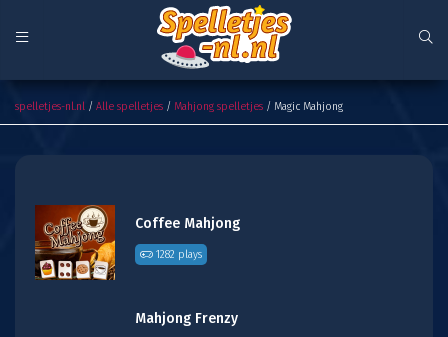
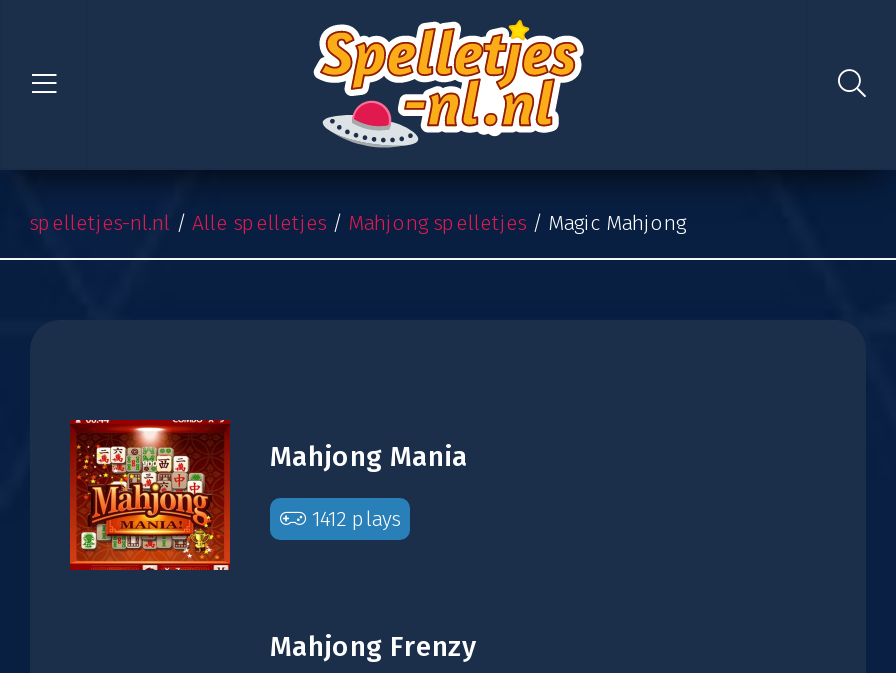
[35,205,240,281] [image] | Coffee Mahjong -> [68,418,468,572] [image] | Mahjong Mania
[153,248,202,261] 1282 plays -> [306,506,400,532] 1412 plays

